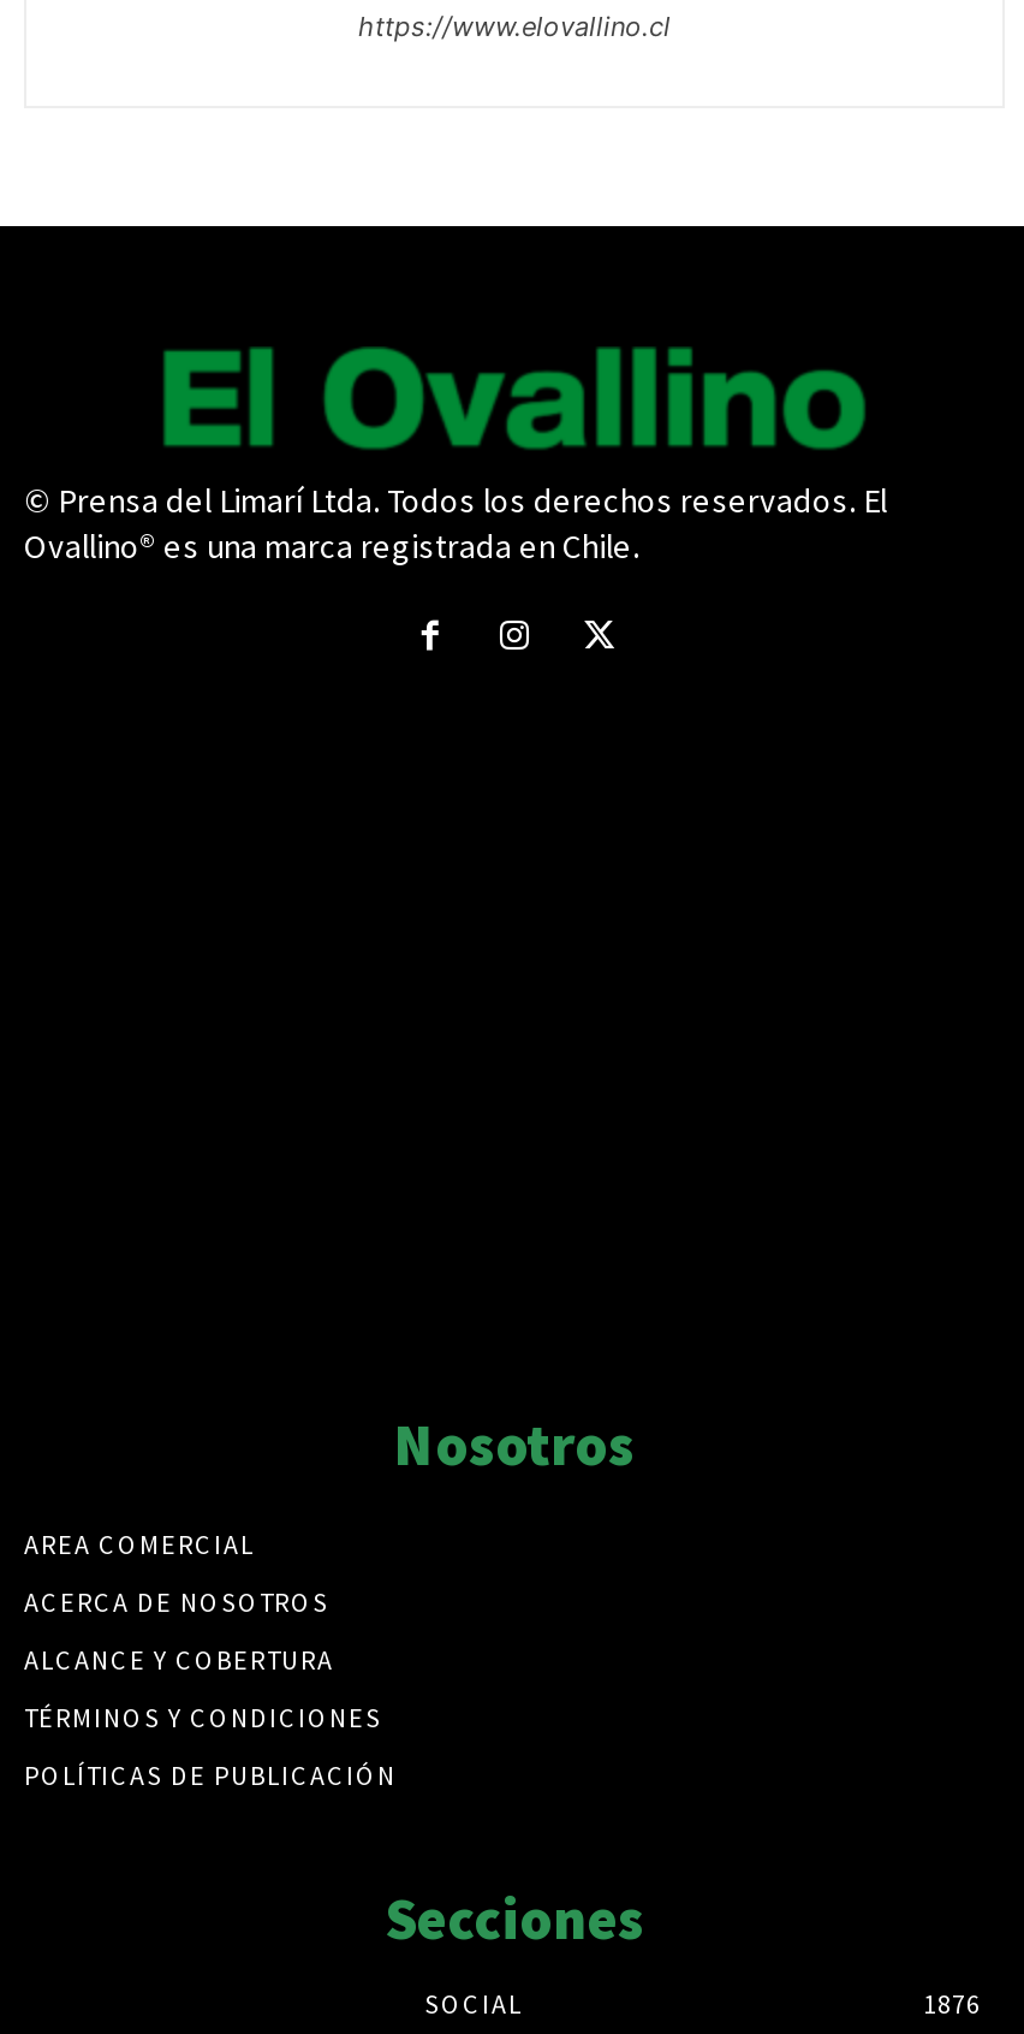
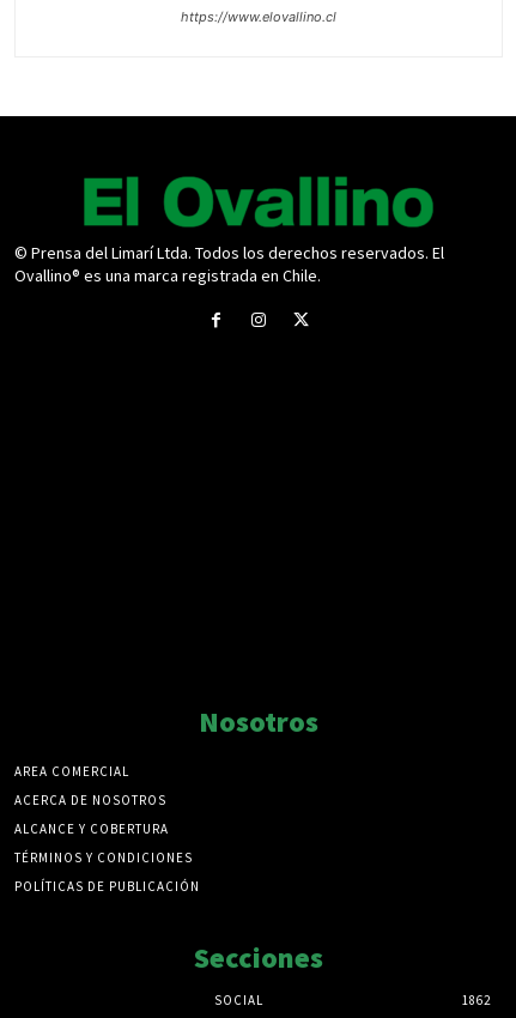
[923,1986,981,2020] 1876 -> [462,992,491,1009] 1862

